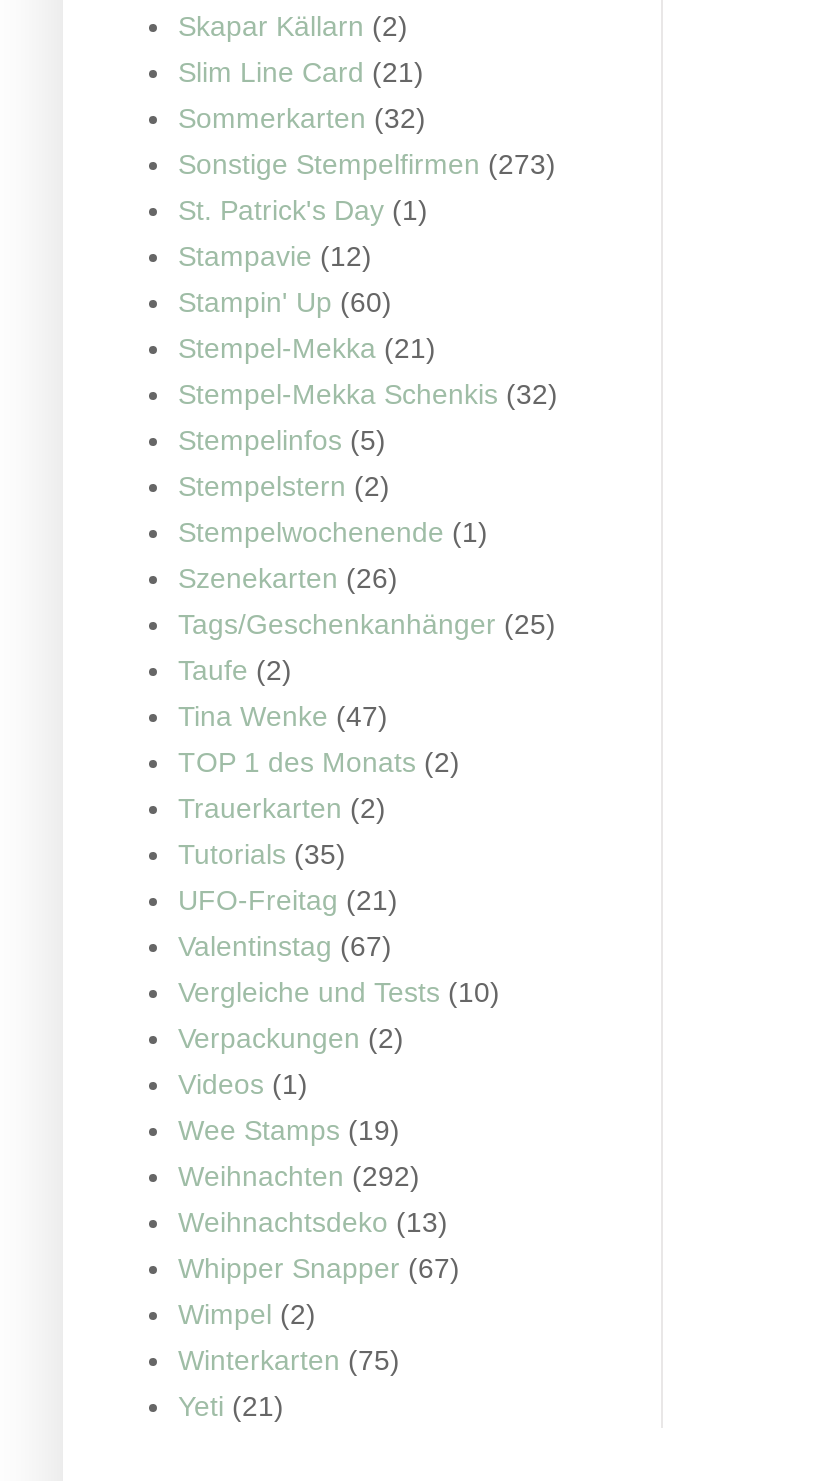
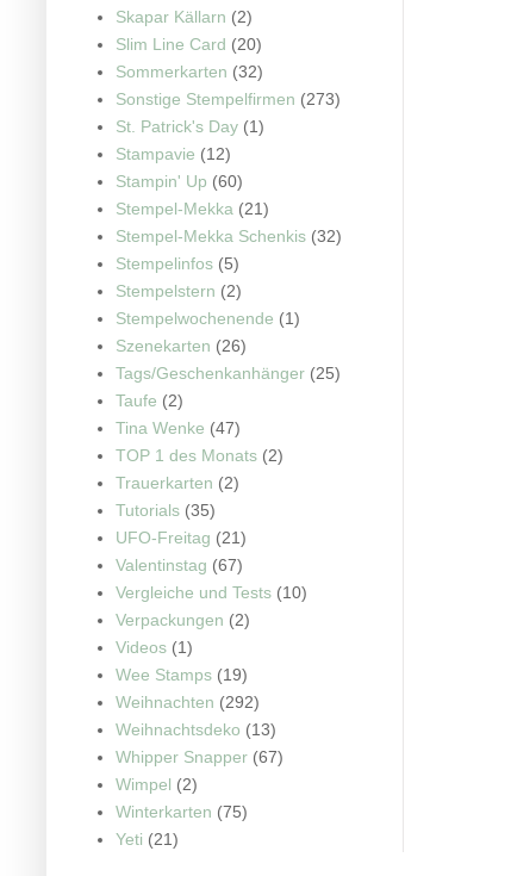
[178,56,424,88] Slim Line Card (21) -> [115,34,261,54] Slim Line Card (20)

